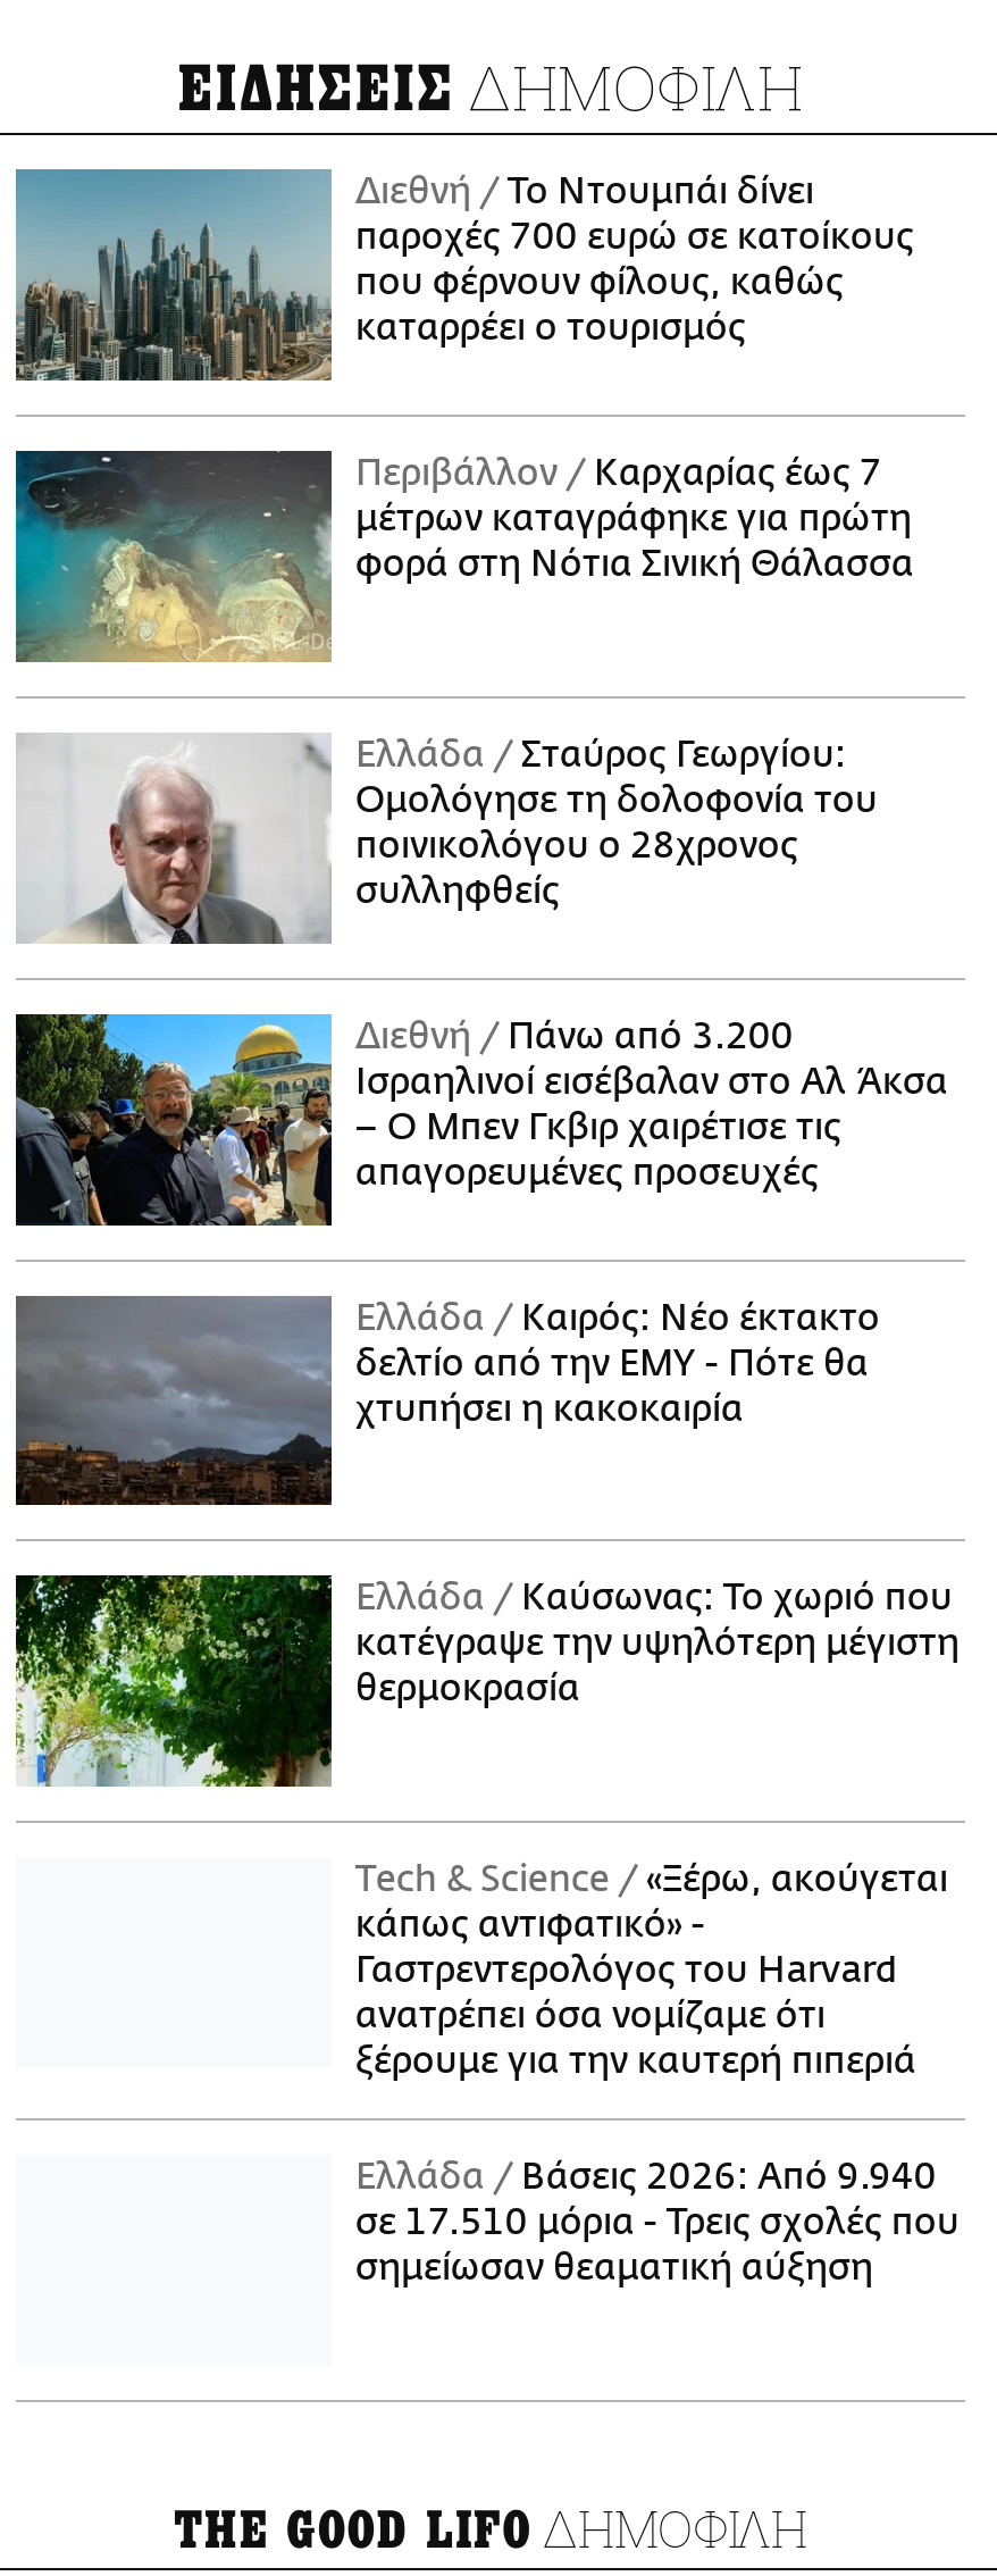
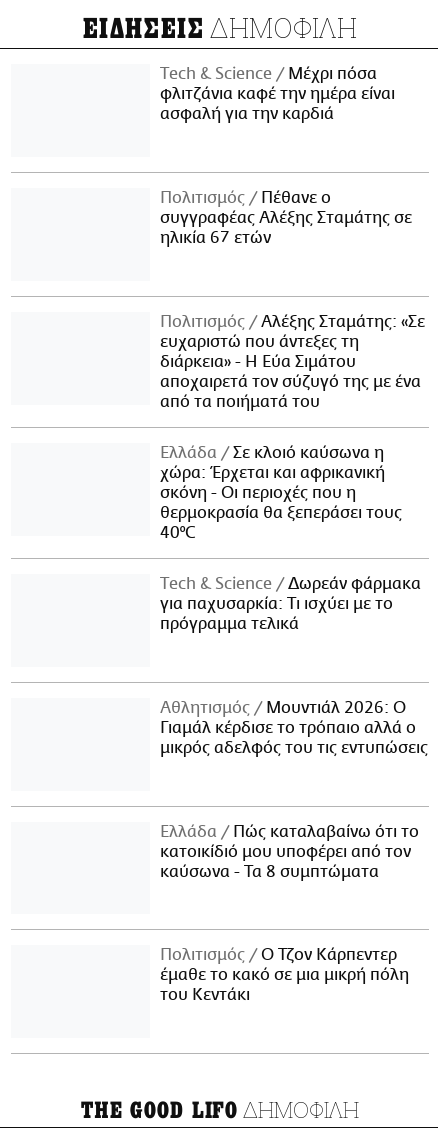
[14,167,334,383] [image] -> none
[355,172,914,349] Διεθνή Το Ντουμπάι δίνει | παροχές 700 ευρώ σε κατοίκους | που φέρνουν φίλους, καθώς | καταρρέει ο τουρισμός -> [160,65,395,123] Τech & Science Μέχρι πόσα | φλιτζάνια καφέ την ημέρα είναι | ασφαλή για την καρδιά
[14,449,334,664] [image] -> none
[355,453,914,585] Περιβάλλον Καρχαρίας έως 7 | μέτρων καταγράφηκε για πρώτη | φορά στη Νότια Σινική Θάλασσα -> [160,189,412,247] Πολιτισμός Πέθανε ο | συγγραφέας Αλέξης Σταμάτης σε | ηλικία 67 ετών
[16,733,322,946] [image] -> none
[355,734,877,912] Ελλάδα Σταύρος Γεωργίου: | Ομολόγησε τη δολοφονία του | ποινικολόγου ο 28χρονος | συλληφθείς -> [160,313,425,411] Πολιτισμός Αλέξης Σταμάτης: «Σε | ευχαριστώ που άντεξες τη | διάρκεια» - Η Εύα Σιμάτου | αποχαιρετά τον σύζυγό της με ένα | από τα ποιήματά του
[14,1012,322,1228] [image] -> none
[355,1016,948,1193] Διεθνή Πάνω από 3.200 | Ισραηλινοί εισέβαλαν στο Αλ Άκσα | – Ο Μπεν Γκβιρ χαιρέτισε τις | απαγορευμένες προσευχές -> [160,444,402,542] Ελλάδα Σε κλοιό καύσωνα η | χώρα: Έρχεται και αφρικανική | σκόνη - Οι περιοχές που η | θερμοκρασία θα ξεπεράσει τους | 40°C
[14,1296,334,1507] [image] -> none
[355,1297,880,1429] Ελλάδα Καιρός: Νέο έκτακτο | δελτίο από την ΕΜΥ - Πότε θα | χτυπήσει η κακοκαιρία -> [160,575,421,633] Τech & Science Δωρεάν φάρμακα | για παχυσαρκία: Τι ισχύει με το | πρόγραμμα τελικά
[14,1573,334,1789] [image] -> none
[355,1579,959,1710] Ελλάδα Καύσωνας: Το χωριό που | κατέγραψε την υψηλότερη μέγιστη | θερμοκρασία -> [160,699,428,757] Αθλητισμός Μουντιάλ 2026: Ο | Γιαμάλ κέρδισε το τρόπαιο αλλά ο | μικρός αδελφός του τις εντυπώσεις
[355,1860,948,2083] Τech & Science «Ξέρω, ακούγεται | κάπως αντιφατικό» - | Γαστρεντερολόγος του Harvard | ανατρέπει όσα νομίζαμε ότι | ξέρουμε για την καυτερή πιπεριά -> [160,822,419,880] Ελλάδα Πώς καταλαβαίνω ότι το | κατοικίδιό μου υποφέρει από τον | καύσωνα - Τα 8 συμπτώματα
[355,2158,959,2289] Ελλάδα Βάσεις 2026: Από 9.940 | σε 17.510 μόρια - Τρεις σχολές που | σημείωσαν θεαματική αύξηση -> [160,946,409,1004] Πολιτισμός Ο Τζον Κάρπεντερ | έμαθε το κακό σε μια μικρή πόλη | του Κεντάκι

